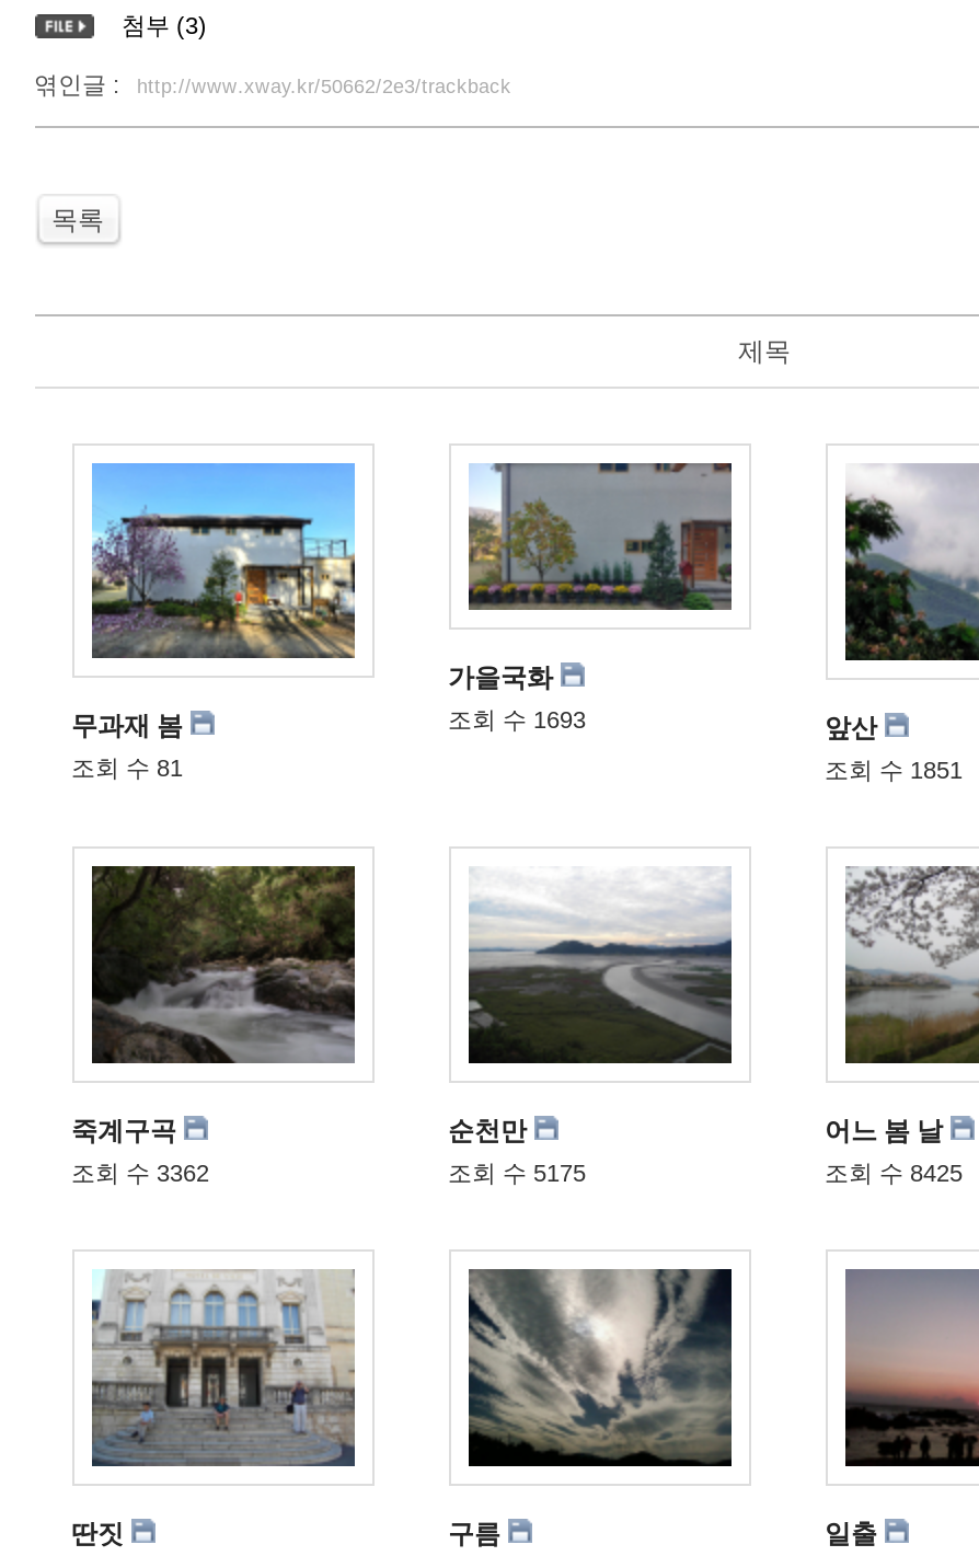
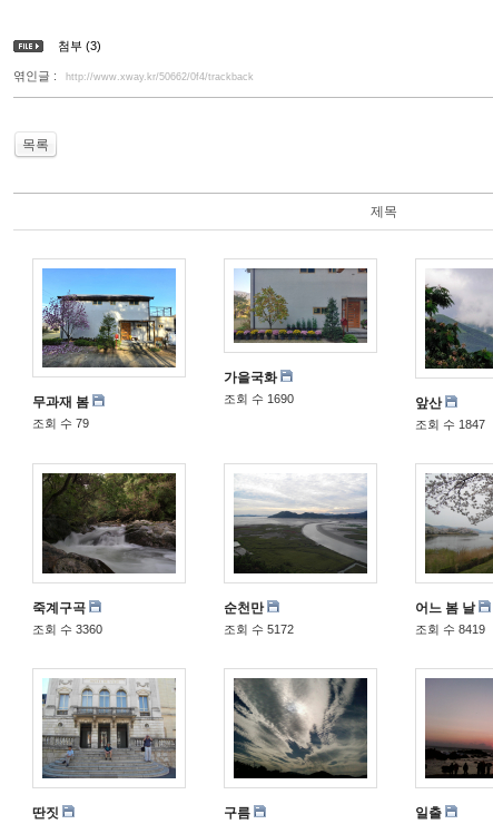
[34,70,511,96] 엮인글 : http://www.xway.kr/50662/2e3/trackback -> [13,68,253,82] 엮인글 : http://www.xway.kr/50662/0f4/trackback
[448,705,586,731] 조회 수 1693 -> [223,391,293,405] 조회 수 1690
[71,753,183,780] 조회 수 81 -> [32,416,88,429] 조회 수 79
[825,756,963,782] 조회 수 1851 -> [415,417,485,430] 조회 수 1847
[71,1159,209,1185] 조회 수 3362 -> [32,622,102,635] 조회 수 3360
[448,1159,586,1185] 조회 수 5175 -> [223,622,293,635] 조회 수 5172
[825,1159,963,1185] 조회 수 8425 -> [415,622,485,635] 조회 수 8419

